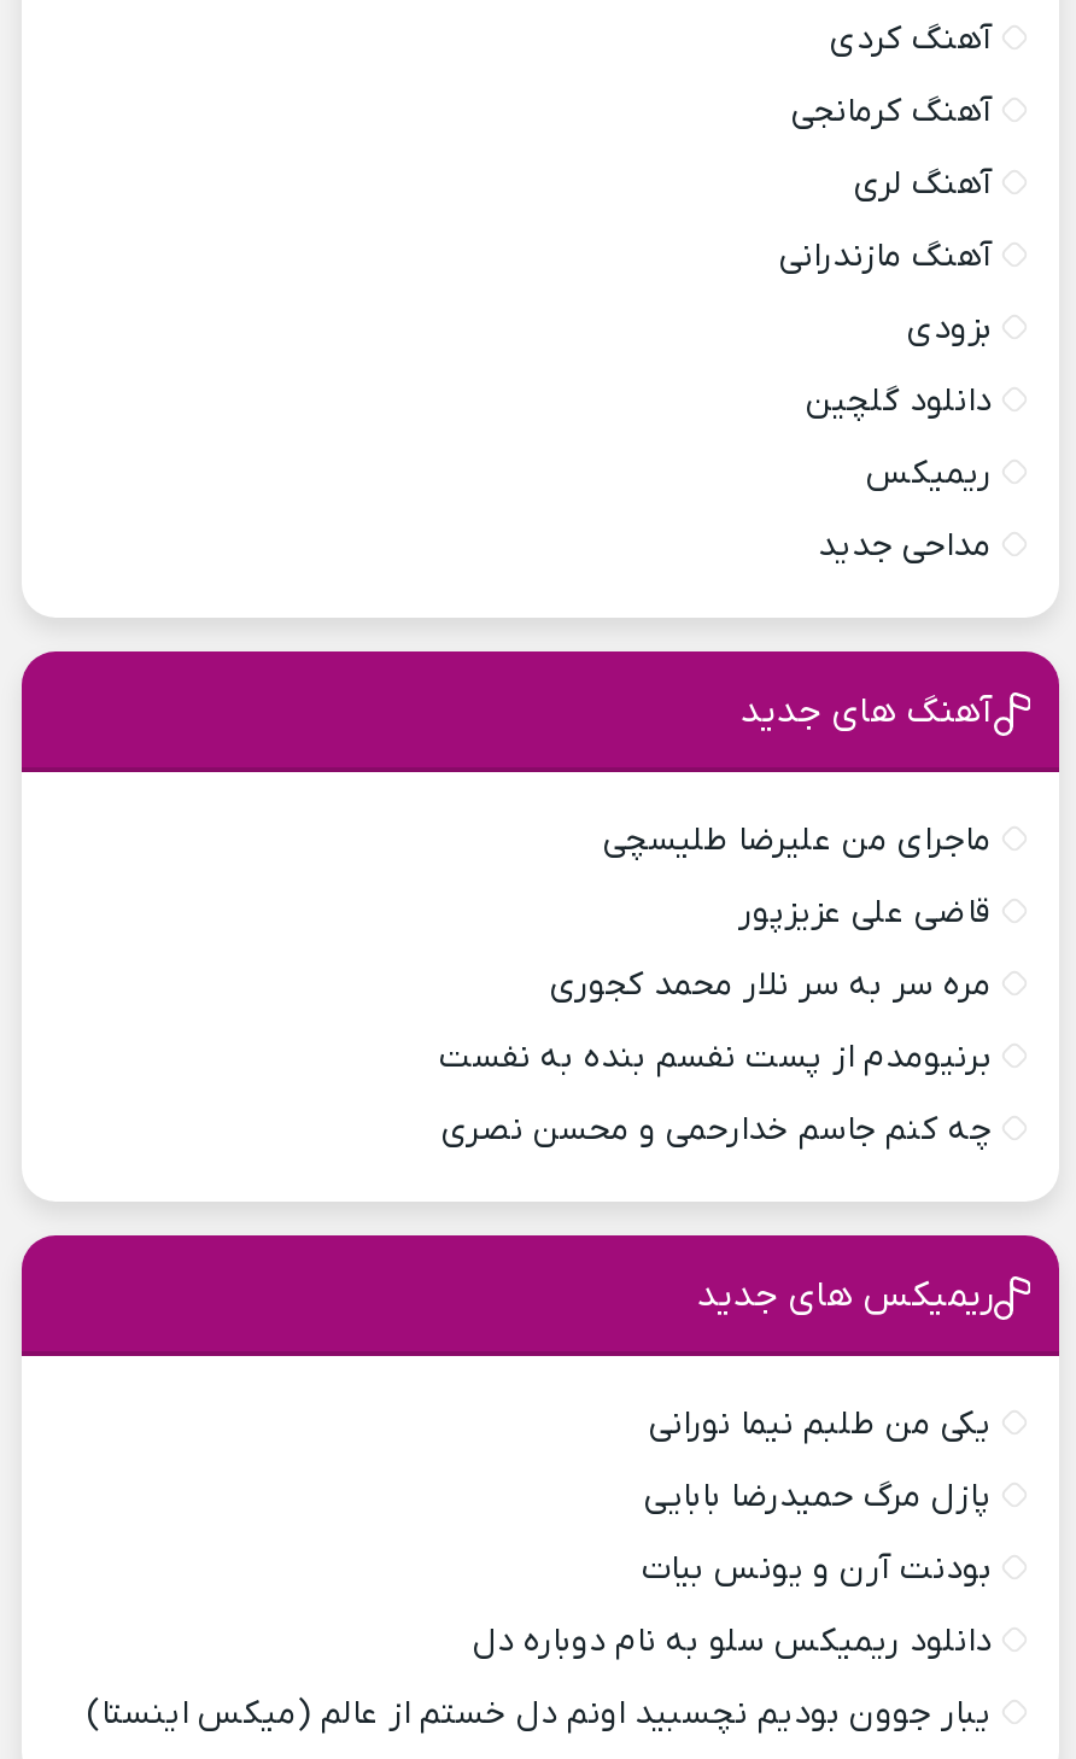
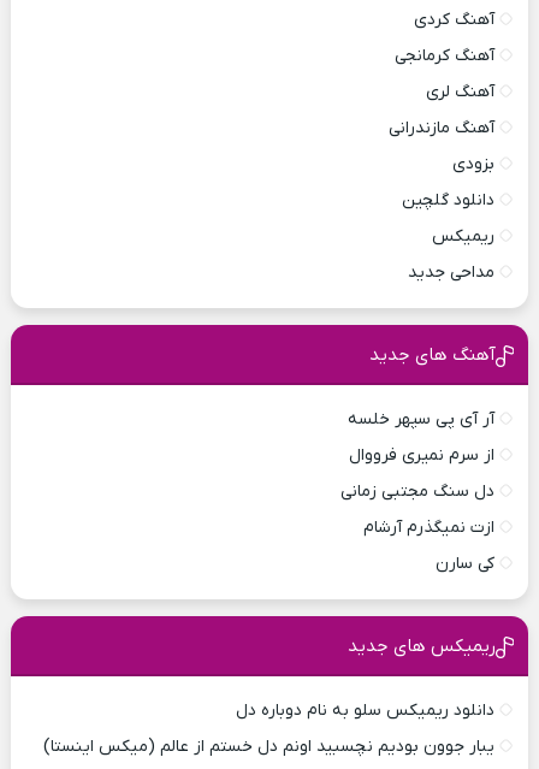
[603,819,992,865] ماجرای من علیرضا طلیسچی -> [348,408,494,431] آر آی پی سپهر خلسه
[738,891,992,937] قاضی علی عزیزپور -> [349,444,494,467] از سرم نمیری فرووال
[550,963,992,1009] مره سر به سر نلار محمد کجوری -> [340,481,494,503] دل سنگ مجتبی زمانی
[439,1036,992,1082] برنیومدم از پست نفسم بنده به نفست -> [363,517,494,540] ازت نمیگذرم آرشام
[441,1108,992,1154] چه کنم جاسم خدارحمی و محسن نصری -> [436,553,494,576] کی سارن
[642,1403,992,1593] یکی من طلبم نیما نورانی | پازل مرگ حمیدرضا بابایی | بودنت آرن و یونس بیات -> none

